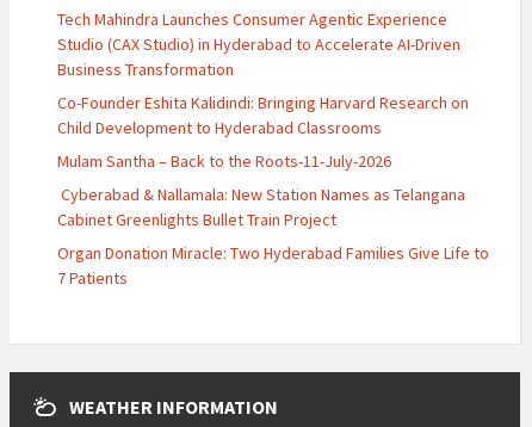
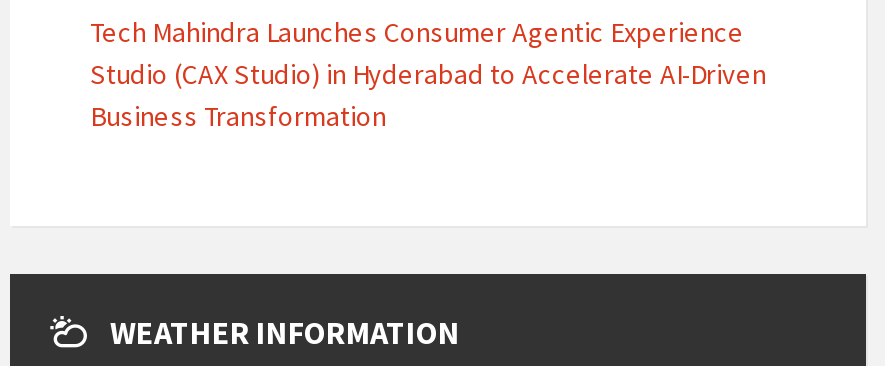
[57,92,489,289] Co-Founder Eshita Kalidindi: Bringing Harvard Research on | Child Development to Hyderabad Classrooms | Mulam Santha – Back to the Roots-11-July-2026 | Cyberabad & Nallamala: New Station Names as Telangana | Cabinet Greenlights Bullet Train Project | Organ Donation Miracle: Two Hyderabad Families Give Life to | 7 Patients -> none

